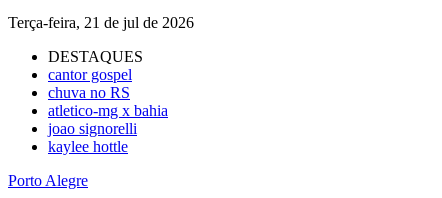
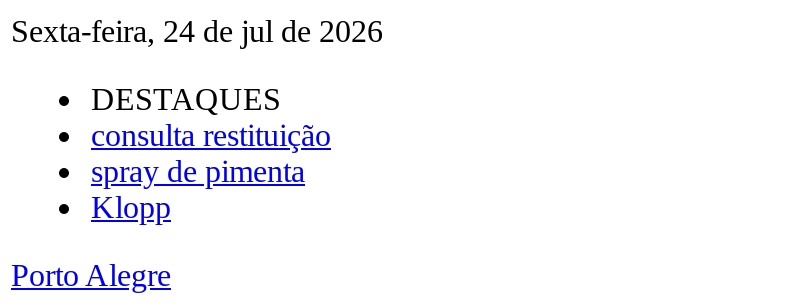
[8,14,194,31] Terça-feira, 21 de jul de 2026 -> [11,14,383,48] Sexta-feira, 24 de jul de 2026
[48,66,168,155] cantor gospel | chuva no RS | atletico-mg x bahia | joao signorelli | kaylee hottle -> [91,118,331,224] consulta restituição | spray de pimenta | Klopp

